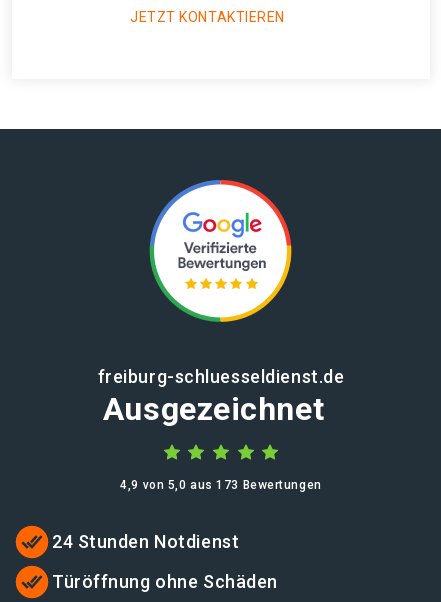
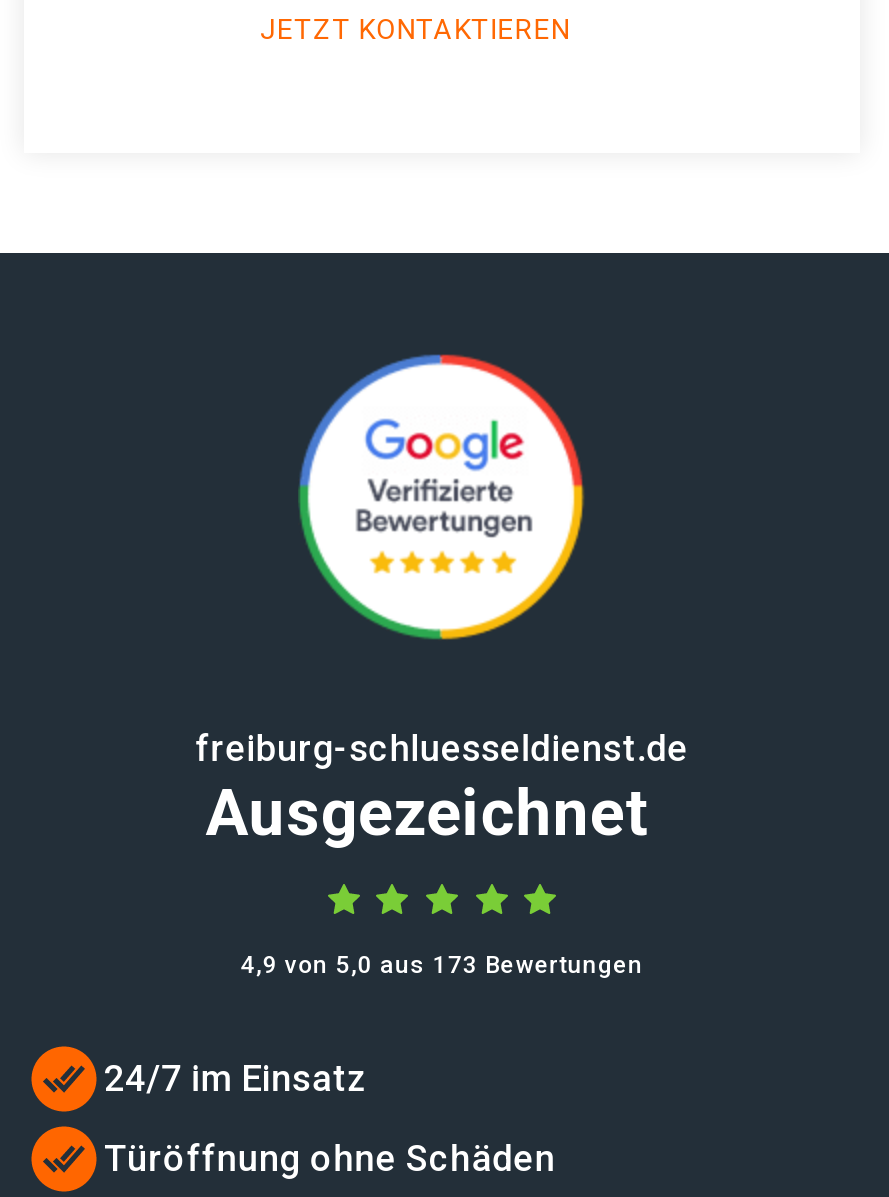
[52,531,239,552] 24 Stunden Notdienst -> [104,1057,369,1099] 24/7 im Einsatz

